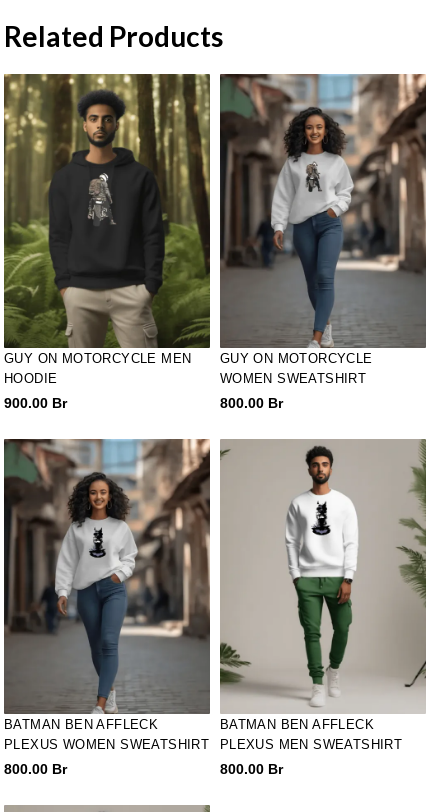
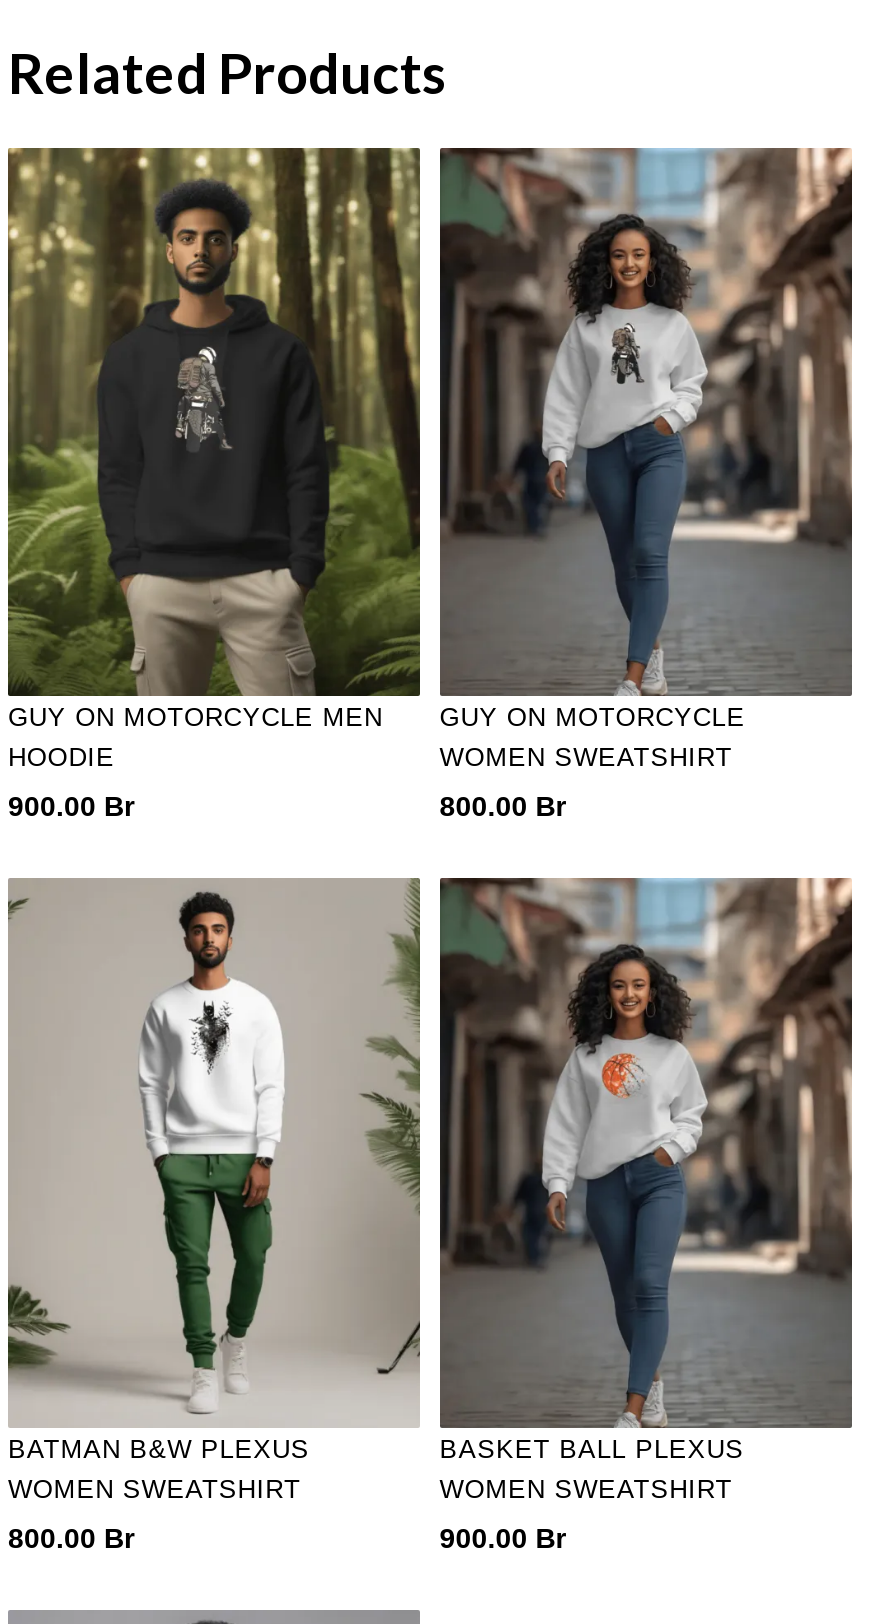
[4,439,210,752] [image] | BATMAN BEN AFFLECK | PLEXUS WOMEN SWEATSHIRT -> [8,878,422,1503] [image] | BATMAN B&W PLEXUS | WOMEN SWEATSHIRT
[220,439,427,752] [image] | BATMAN BEN AFFLECK | PLEXUS MEN SWEATSHIRT -> [440,878,852,1503] [image] | BASKET BALL PLEXUS | WOMEN SWEATSHIRT
[220,761,283,777] 800.00 Br -> [440,1521,566,1553] 900.00 Br

